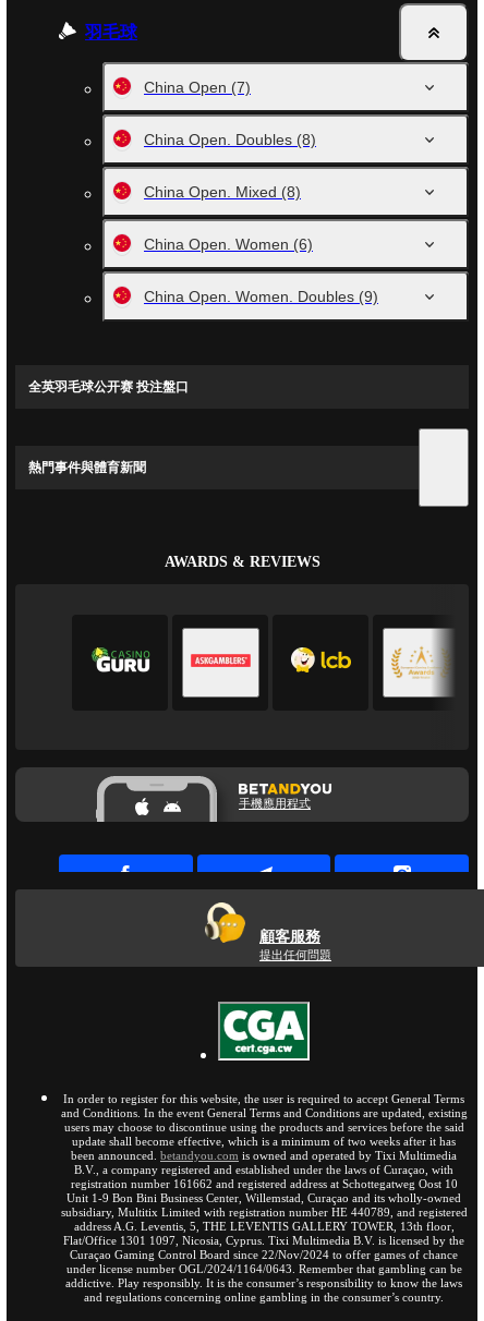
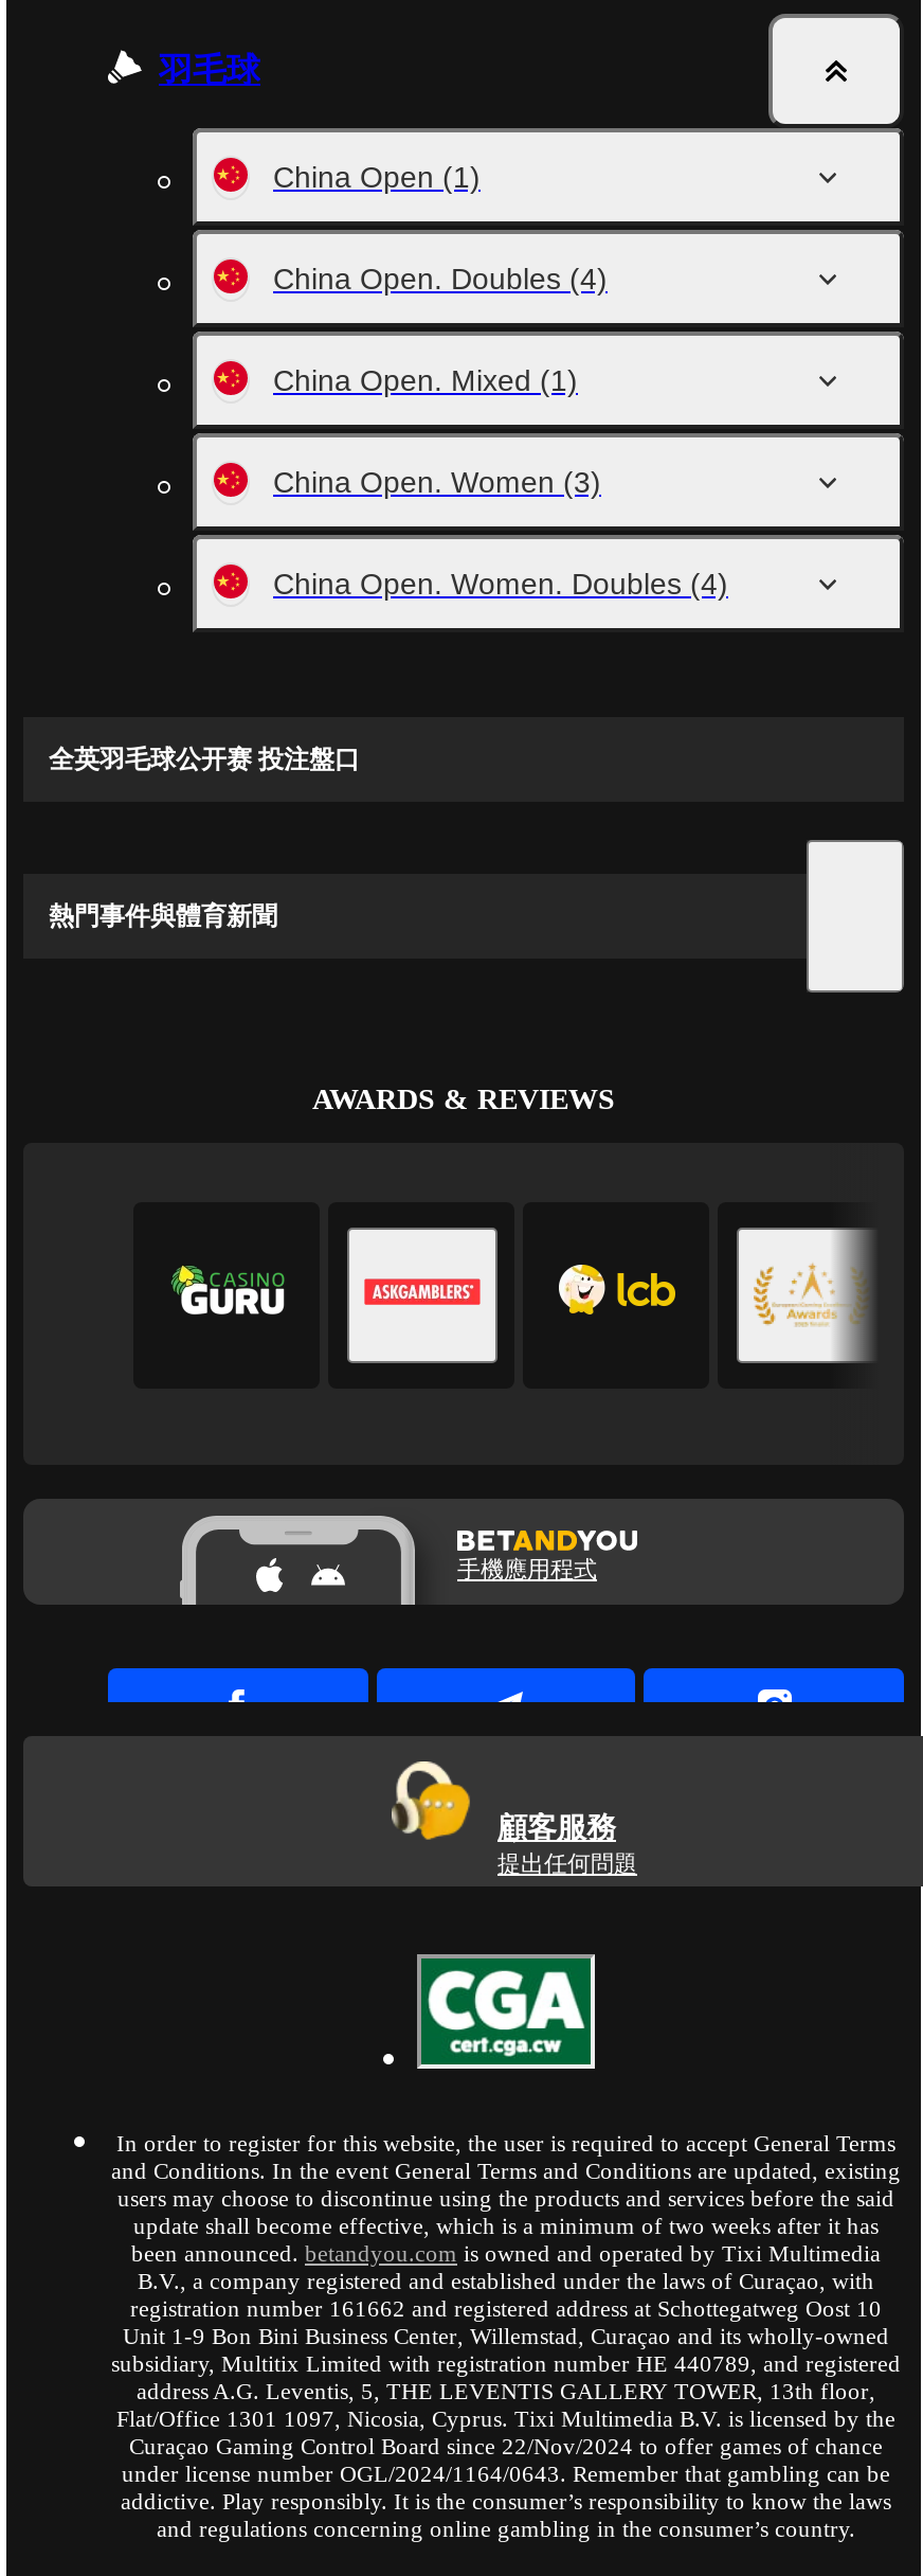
[144,78,251,96] China Open (7) -> [273,160,481,194] China Open (1)
[144,131,316,148] China Open. Doubles (8) -> [273,262,608,296] China Open. Doubles (4)
[144,183,301,201] China Open. Mixed (8) -> [273,363,578,397] China Open. Mixed (1)
[144,235,313,253] China Open. Women (6) -> [273,465,601,499] China Open. Women (3)
[144,288,378,305] China Open. Women. Doubles (9) -> [273,567,728,601] China Open. Women. Doubles (4)

